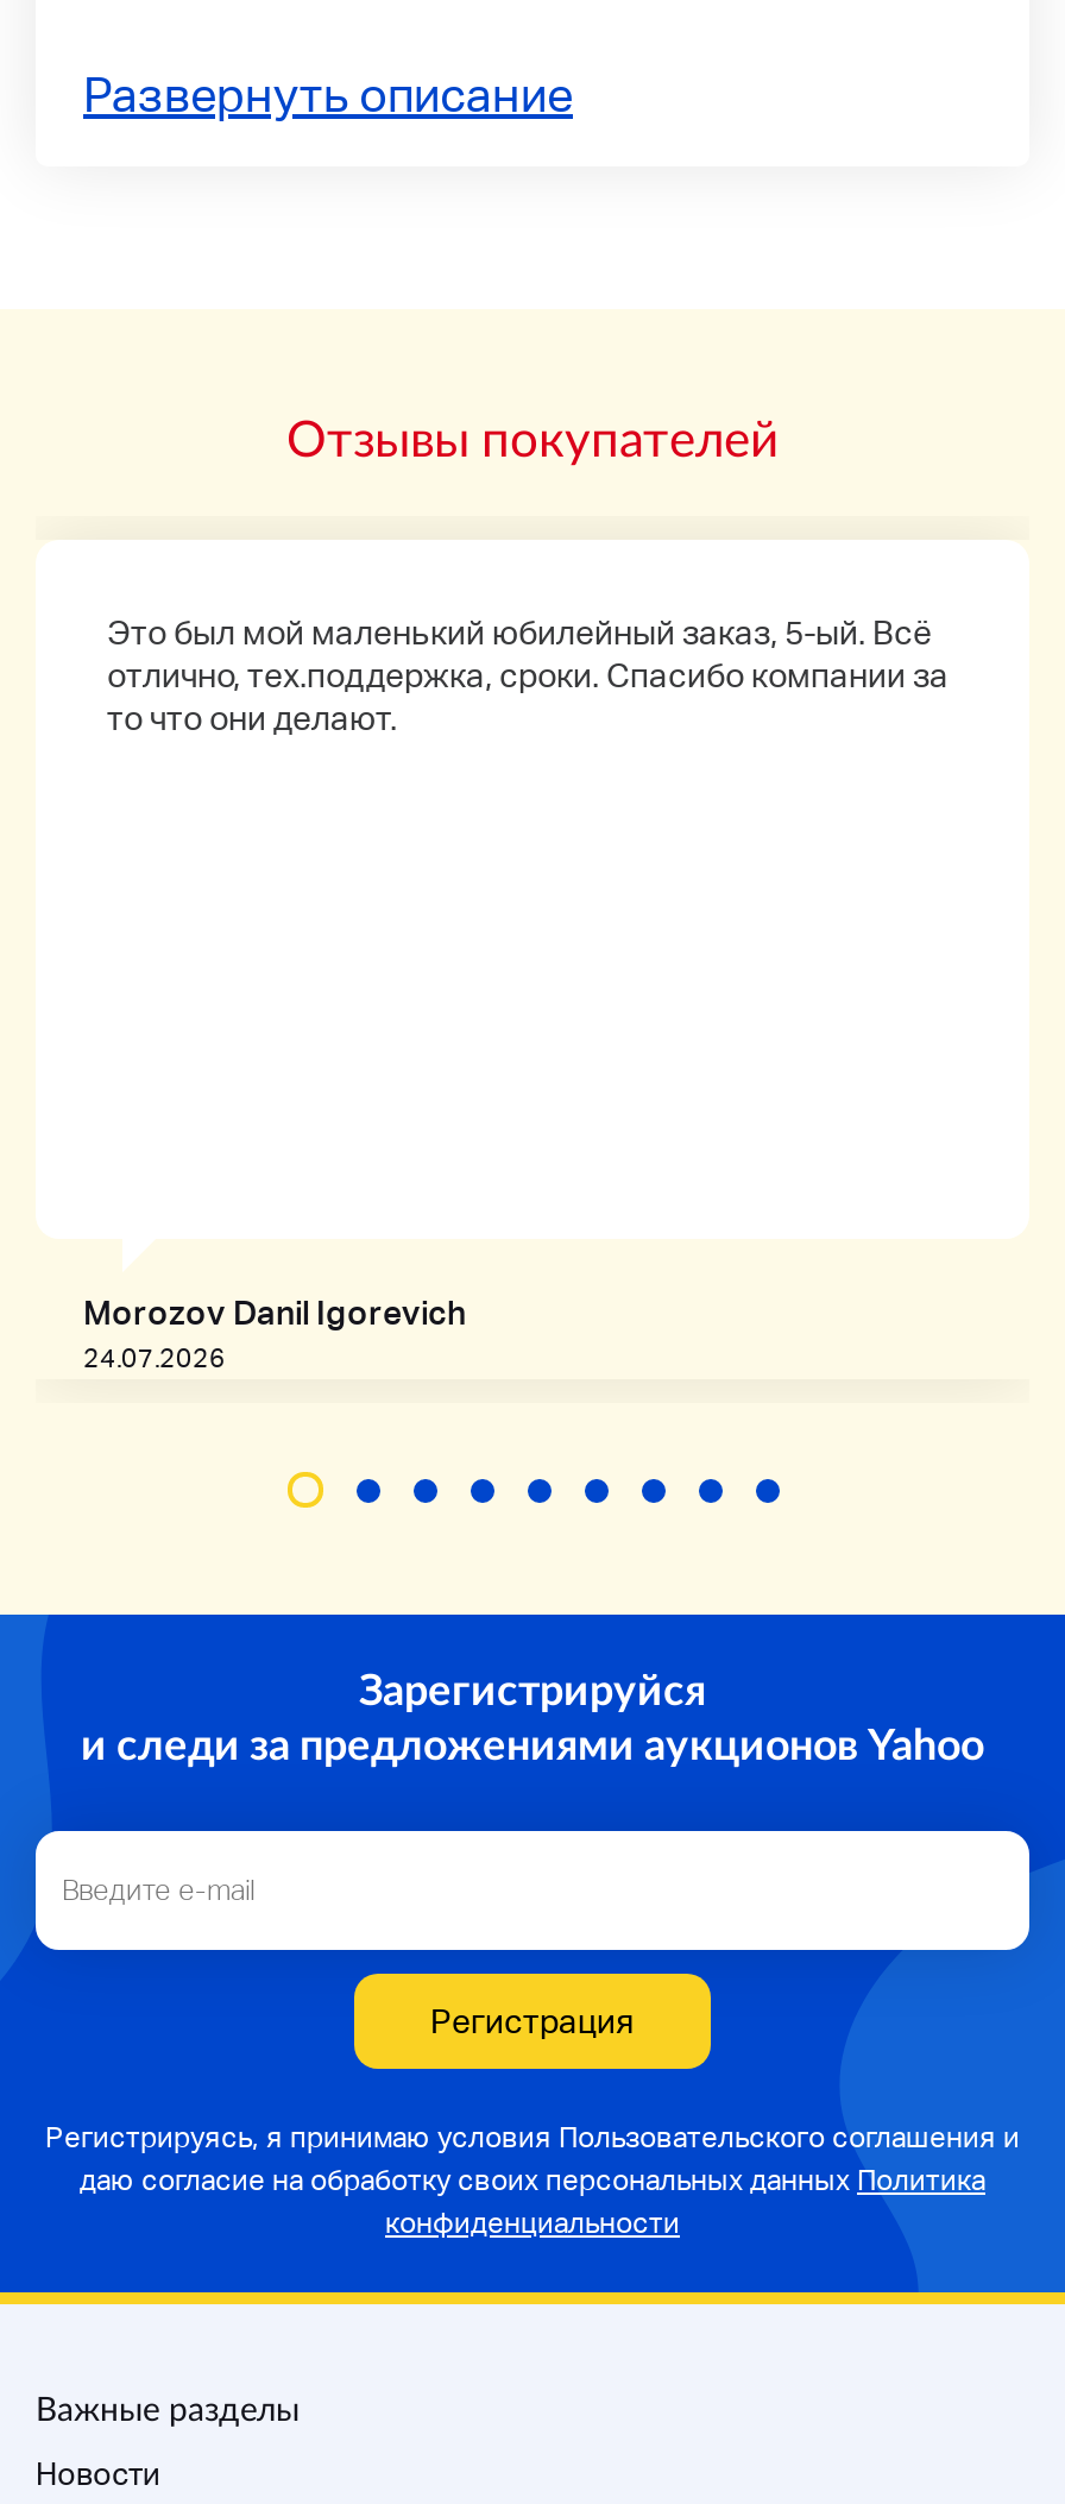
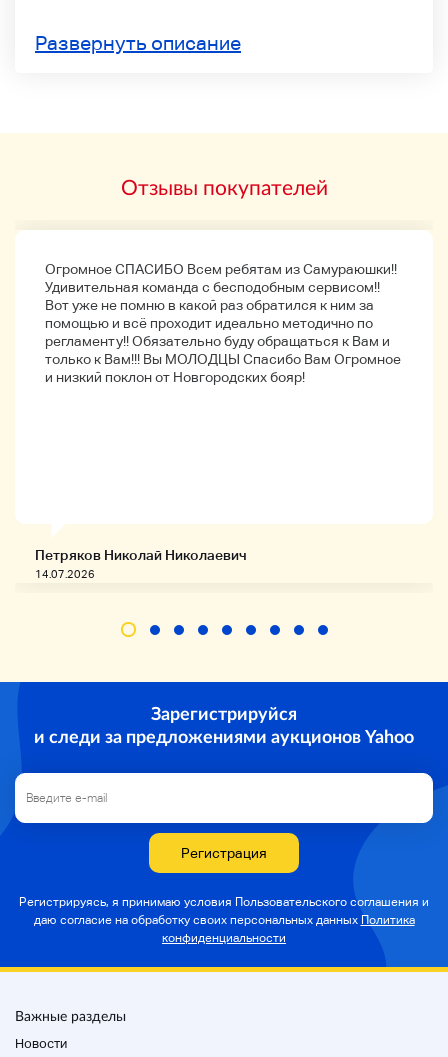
[107,614,949,738] Это был мой маленький юбилейный заказ, 5-ый. Всё | отлично, тех.поддержка, сроки. Спасибо компании за | то что они делают. -> [45,261,401,385] Огромное СПАСИБО Всем ребятам из Самураюшки!! | Удивительная команда с бесподобным сервисом!! | Вот уже не помню в какой раз обратился к ним за | помощью и всё проходит идеально методично по | регламенту!! Обязательно буду обращаться к Вам и | только к Вам!!! Вы МОЛОДЦЫ Спасибо Вам Огромное | и низкий поклон от Новгородских бояр!
[83,1294,466,1373] Morozov Danil Igorevich | 24.07.2026 -> [35,547,247,580] Петряков Николай Николаевич | 14.07.2026

